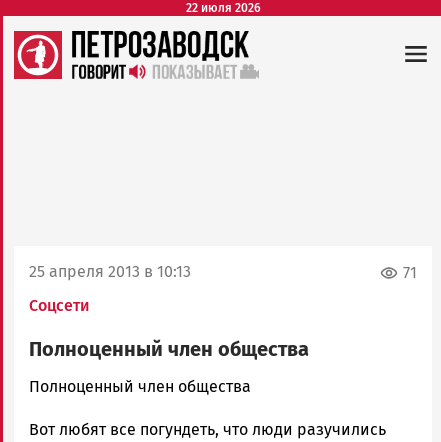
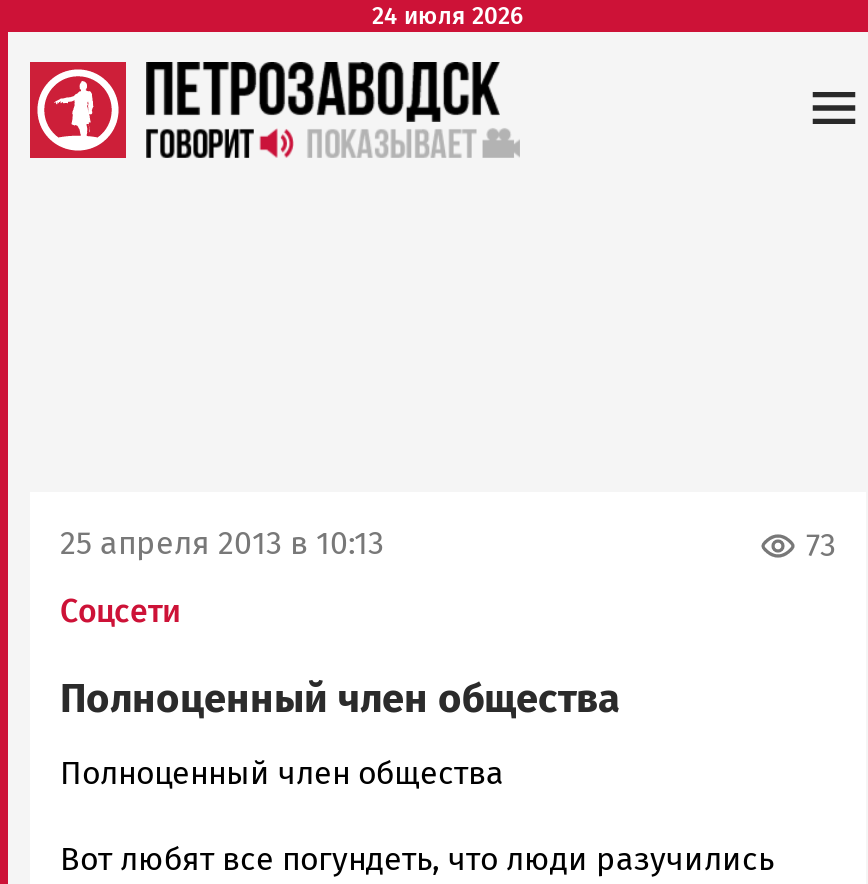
[185,1,260,15] 22 июля 2026 -> [372,2,524,30] 24 июля 2026
[403,263,417,282] 71 -> [806,527,836,565] 73

